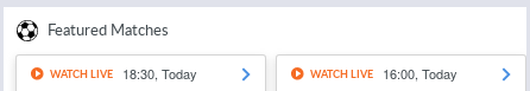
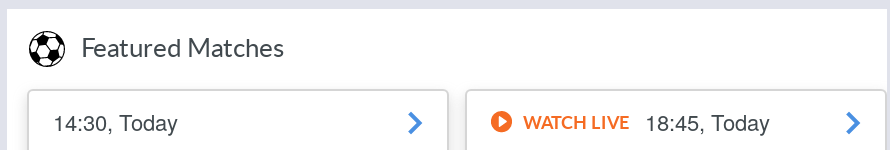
[50,64,197,83] WATCH LIVE | 18:30, Today -> [53,105,179,137] 14:30, Today
[310,64,458,83] WATCH LIVE 16:00, Today -> [523,105,771,137] WATCH LIVE 18:45, Today

